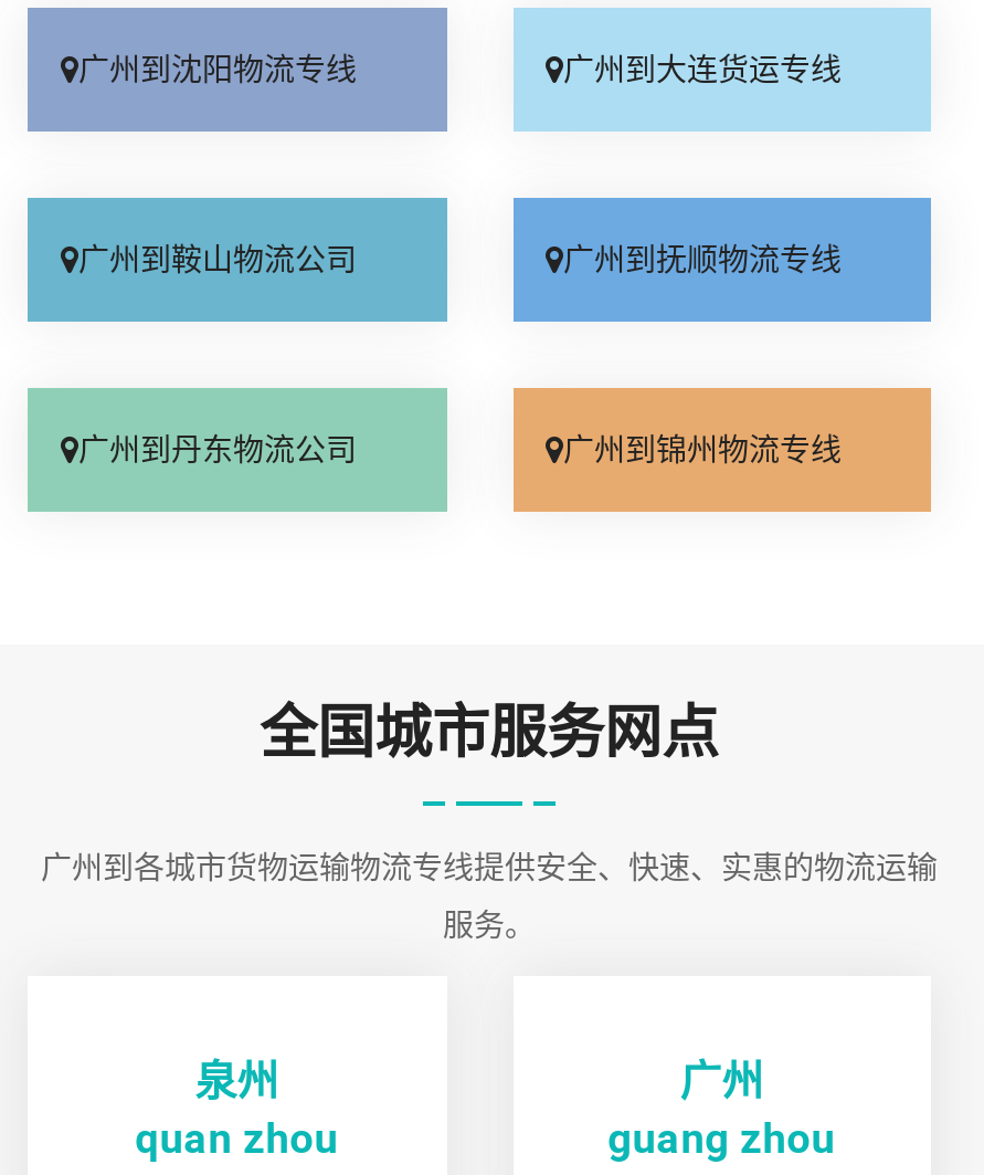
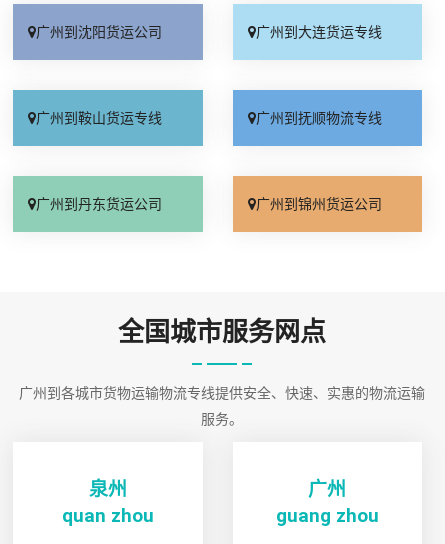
[78,52,357,87] 广州到沈阳物流专线 -> [36,24,162,40] 广州到沈阳货运公司
[78,242,357,277] 广州到鞍山物流公司 -> [36,110,162,126] 广州到鞍山货运专线
[78,432,357,468] 广州到丹东物流公司 -> [36,196,162,212] 广州到丹东货运公司
[563,432,842,468] 广州到锦州物流专线 -> [255,196,381,212] 广州到锦州货运公司

